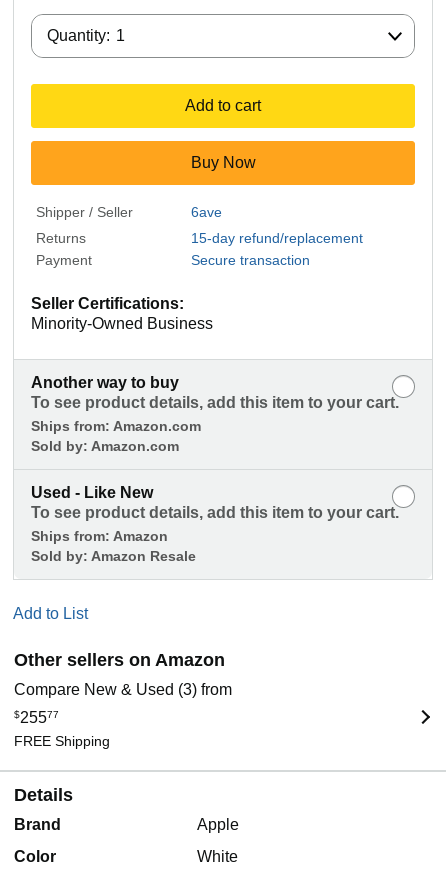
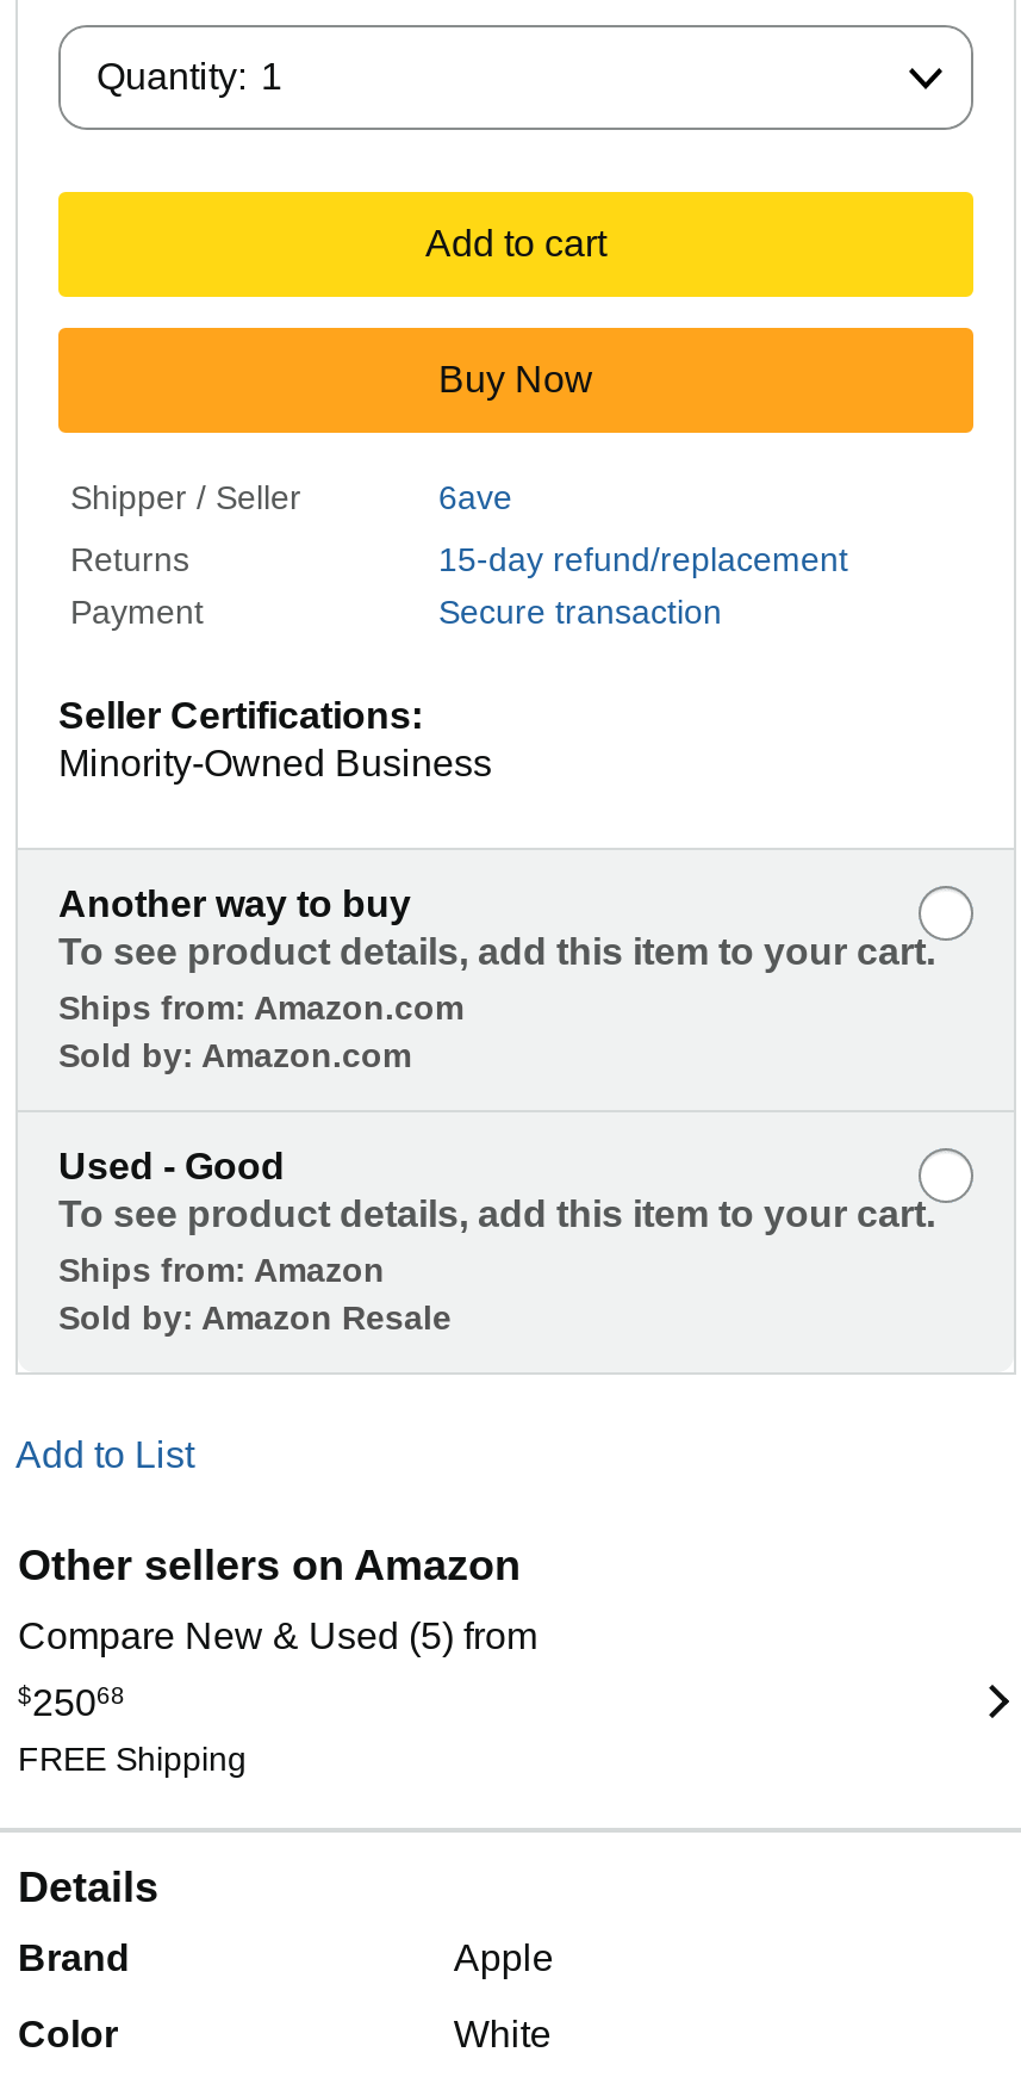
[31,484,153,501] Used - Like New -> [58,1146,285,1186] Used - Good
[14,681,232,698] Compare New & Used (3) from -> [18,1616,537,1656] Compare New & Used (5) from
[14,709,59,726] $25577 -> [18,1683,125,1723] $25068

